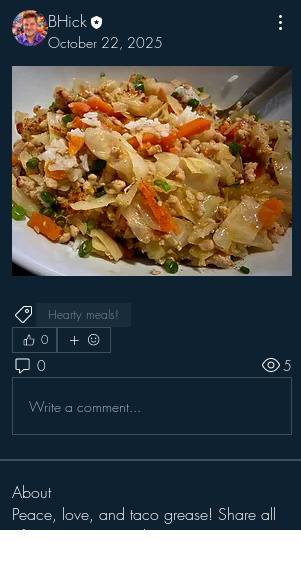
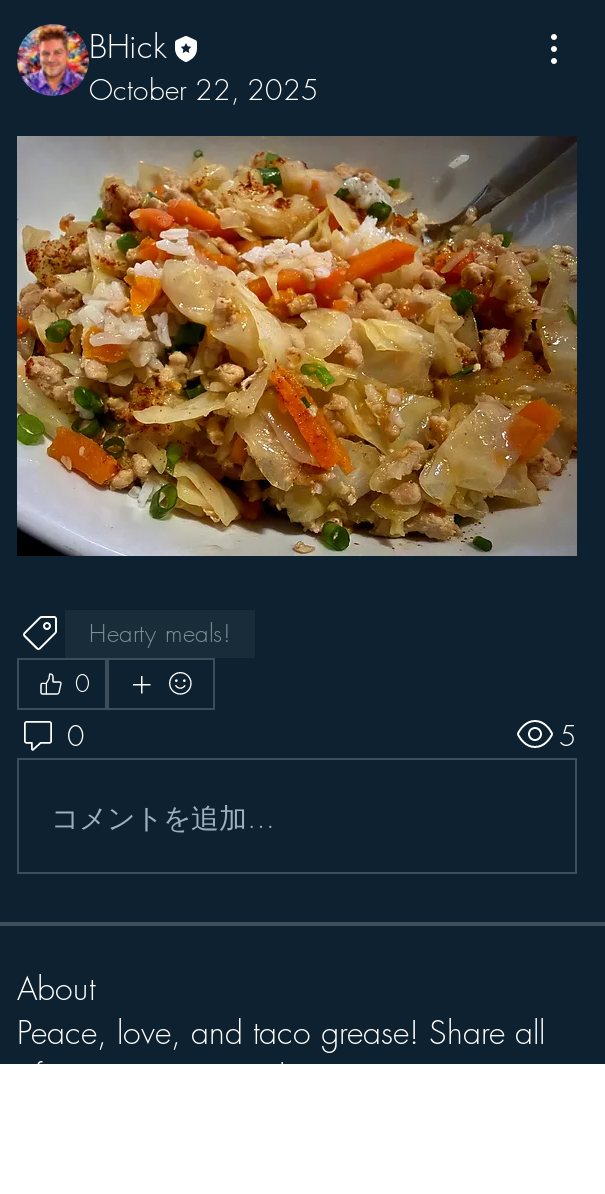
[29,397,141,416] Write a comment... -> [51,798,275,836] コメントを追加…

